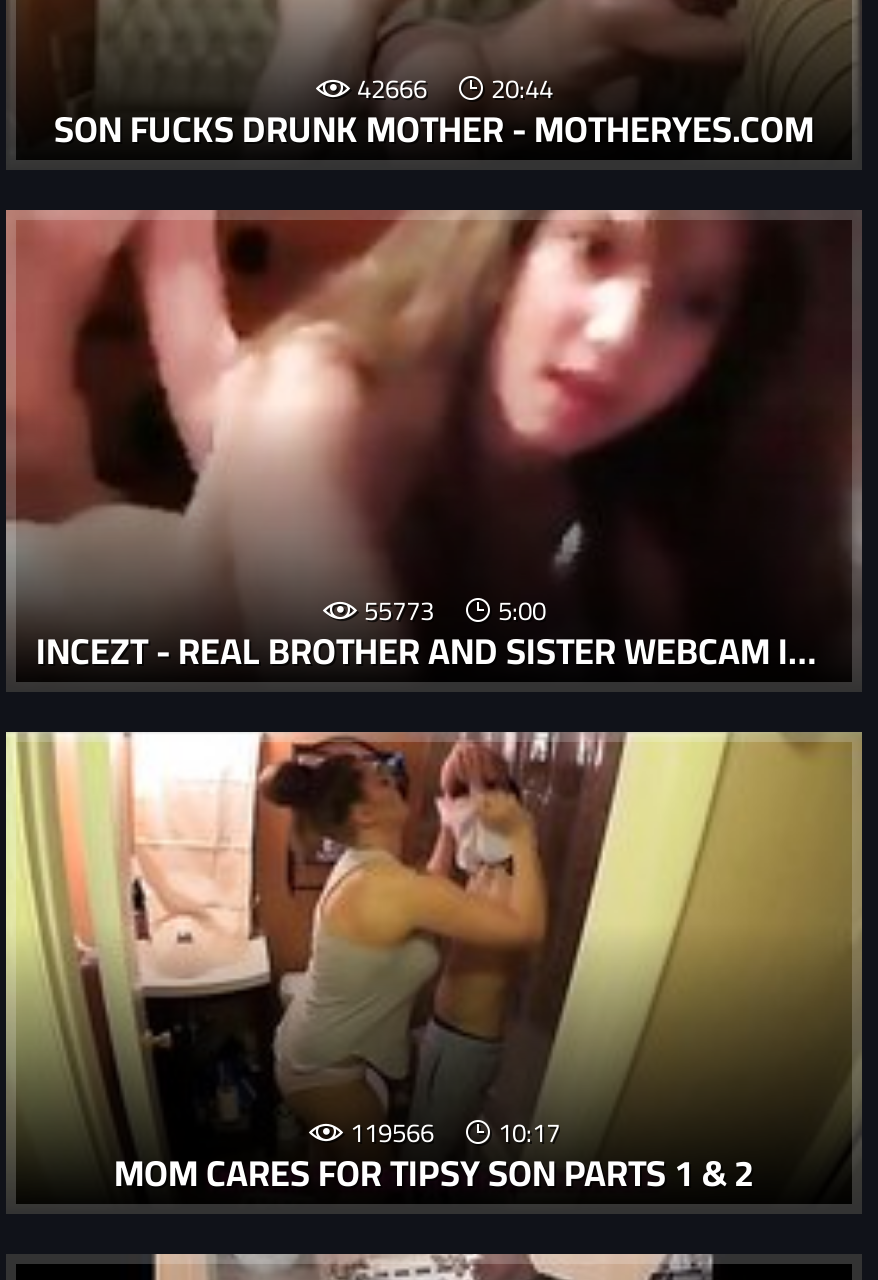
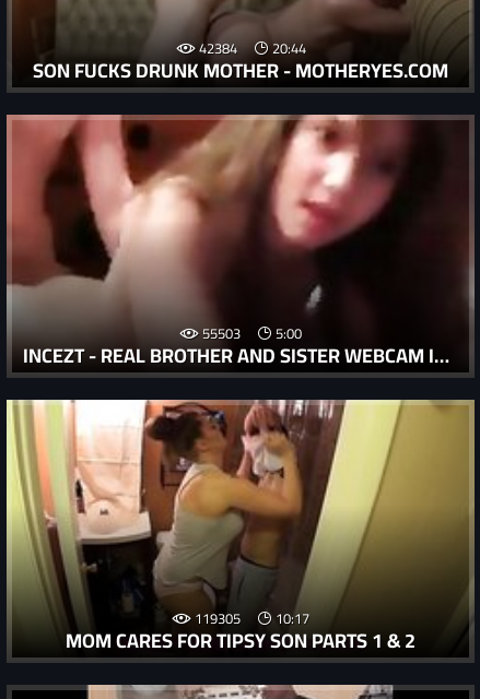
[357,64,553,112] 42666 20:44 -> [198,35,306,61] 42384 20:44
[364,586,546,634] 55773 5:00 -> [202,320,302,346] 55503 5:00
[350,1108,560,1156] 119566 10:17 -> [195,605,309,631] 119305 10:17

